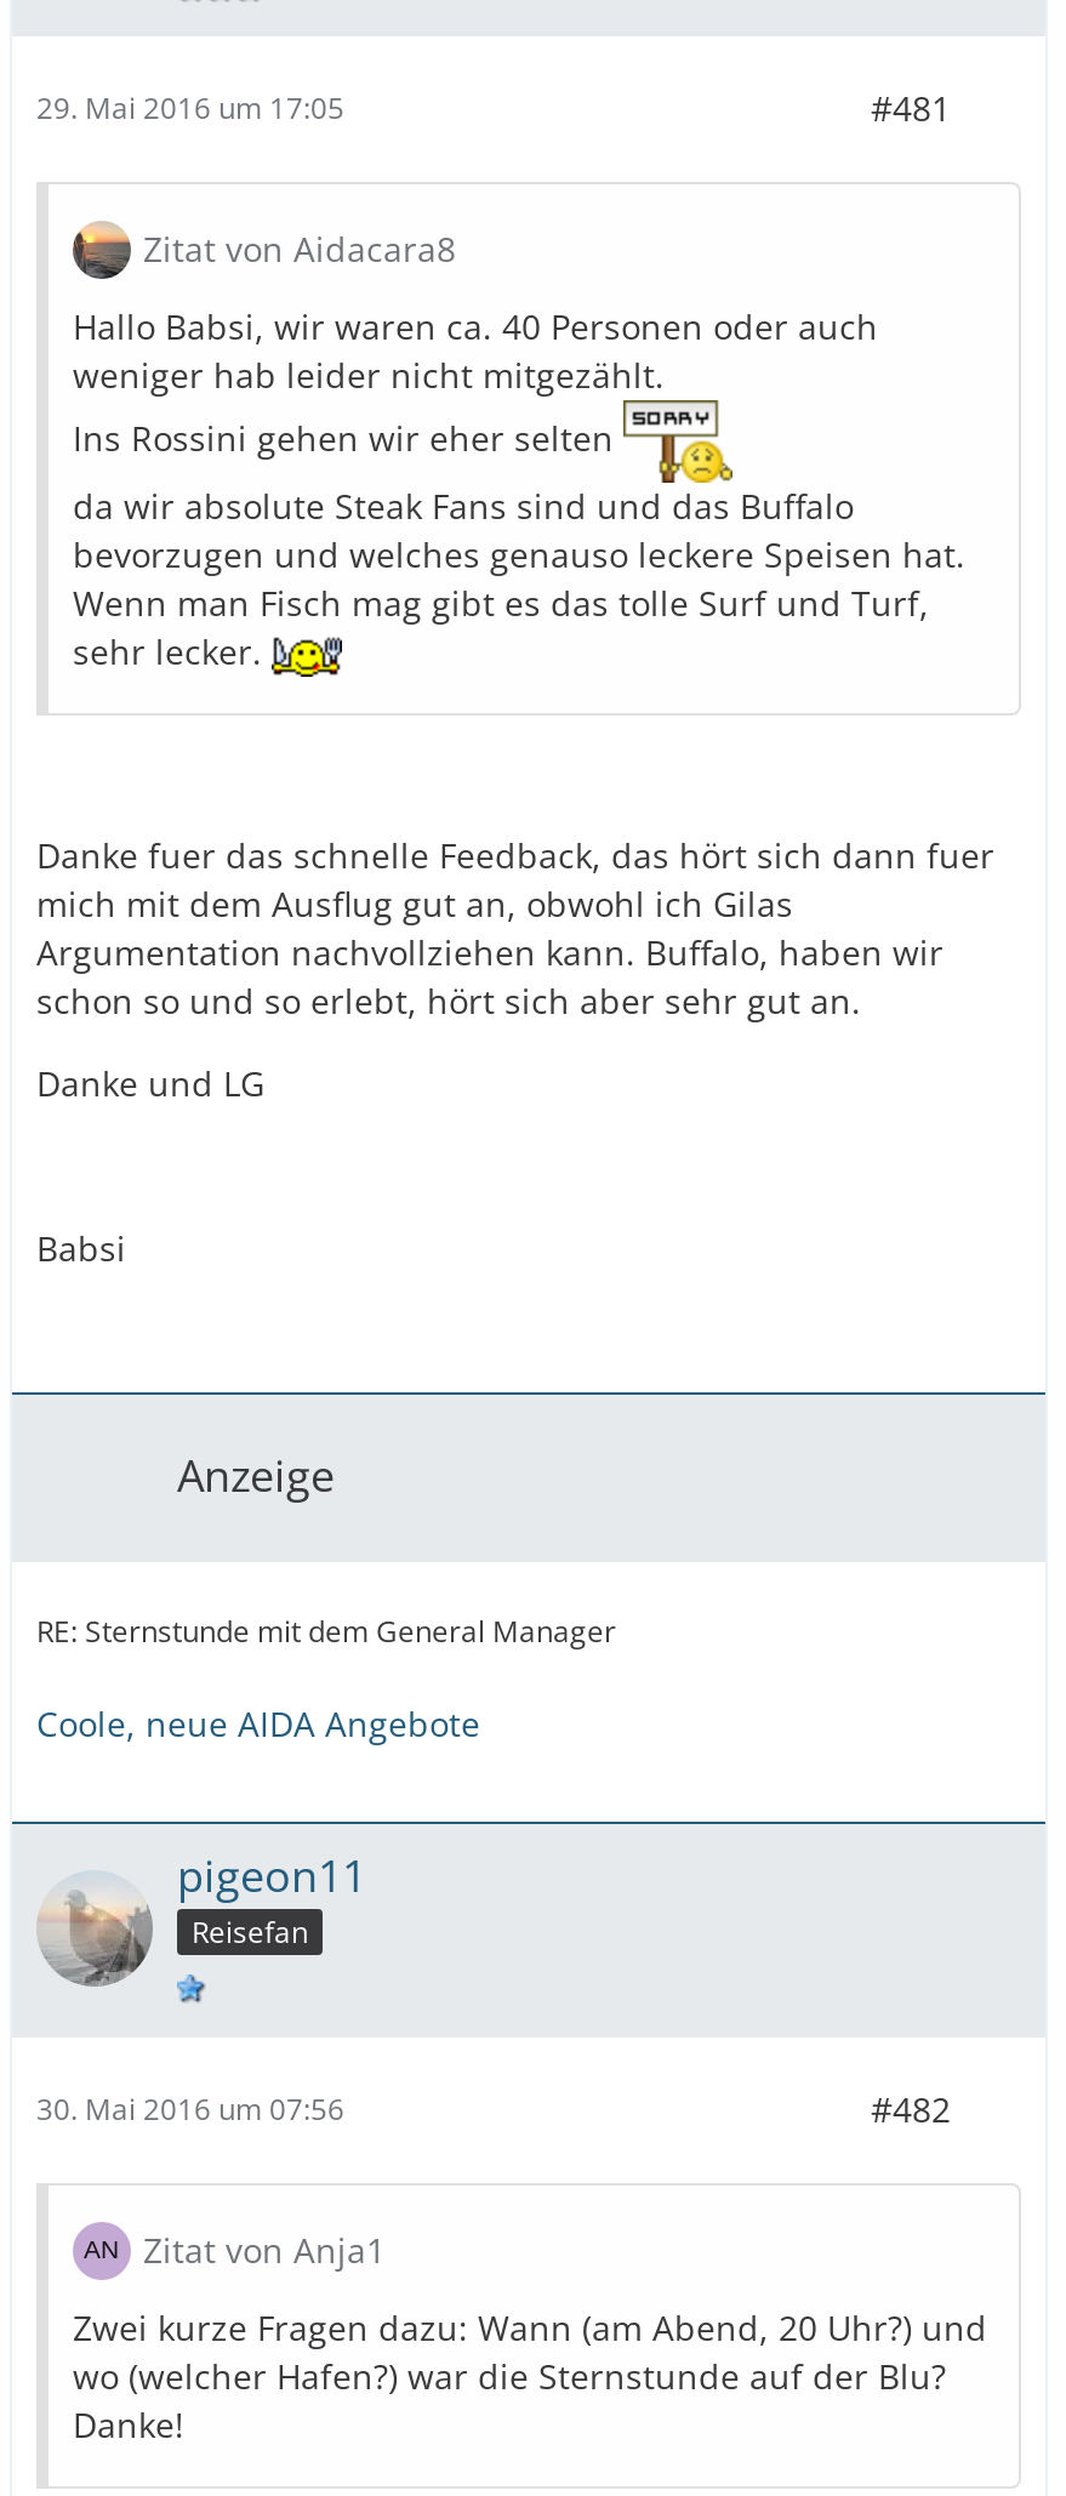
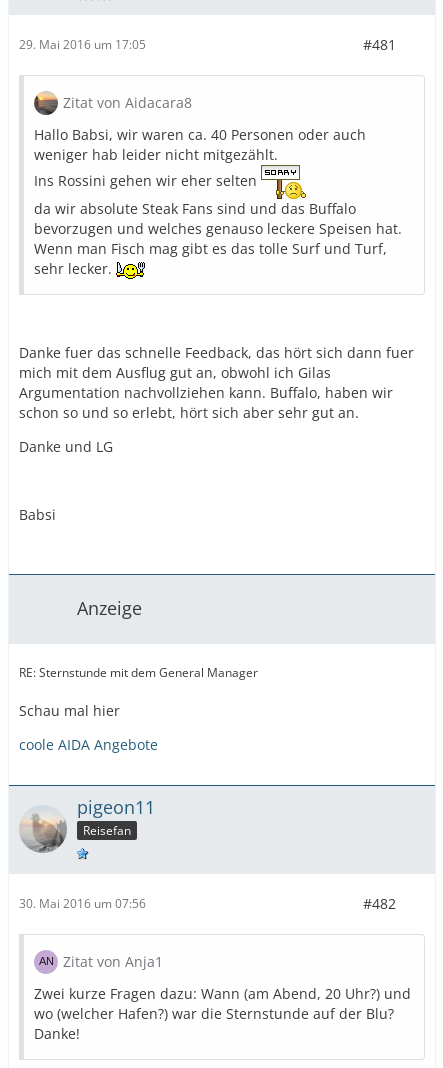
[36,1700,480,1746] Coole, neue AIDA Angebote -> [19,701,158,754] Schau mal hier | coole AIDA Angebote

